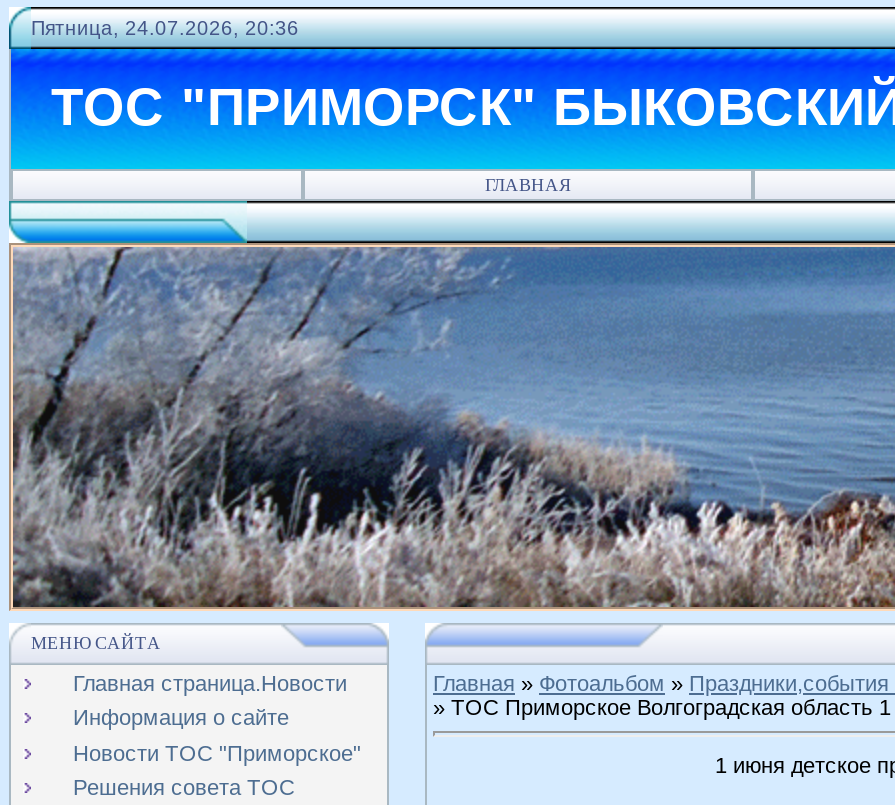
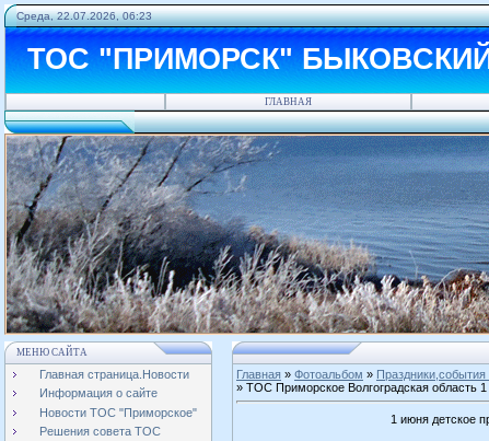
[31,17,299,39] Пятница, 24.07.2026, 20:36 -> [16,10,152,22] Среда, 22.07.2026, 06:23

